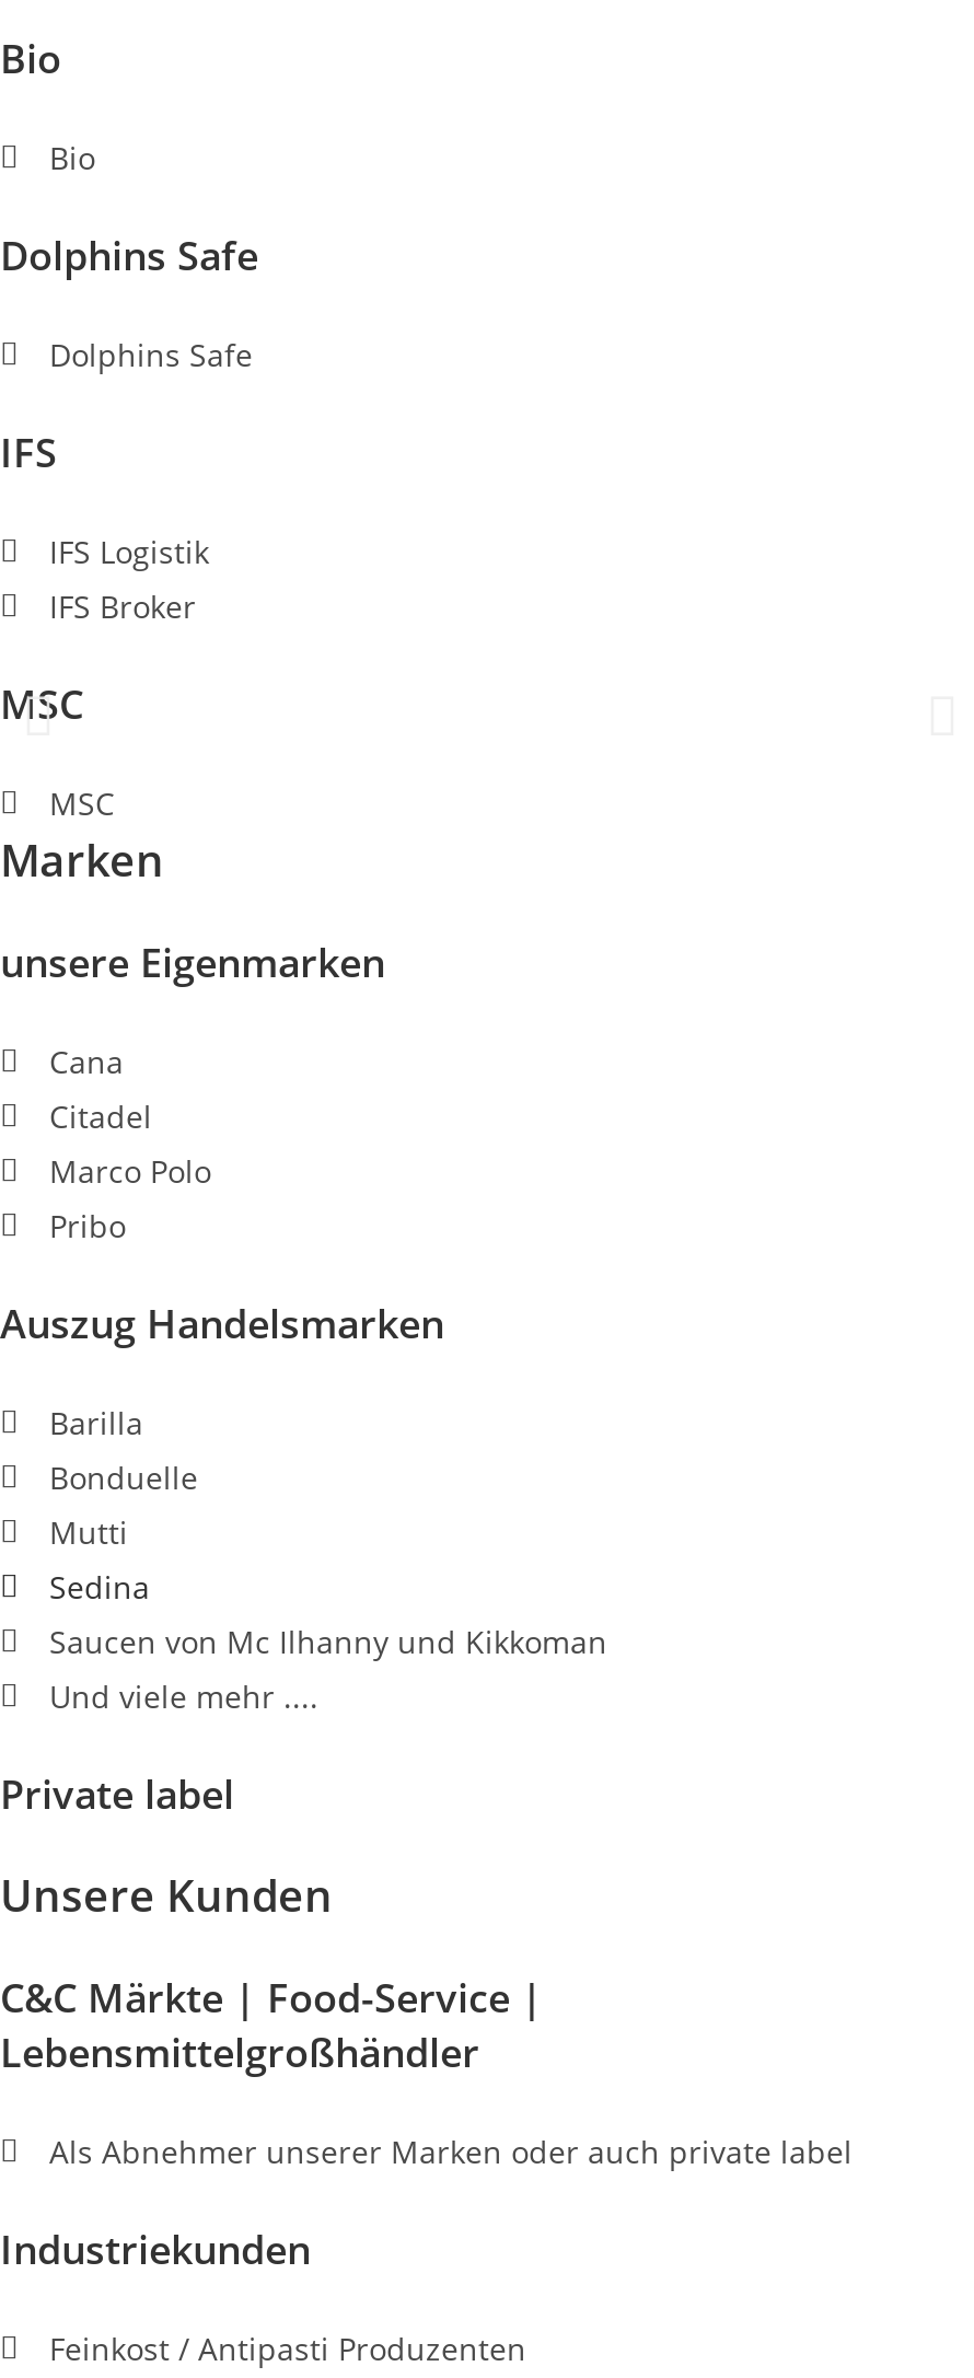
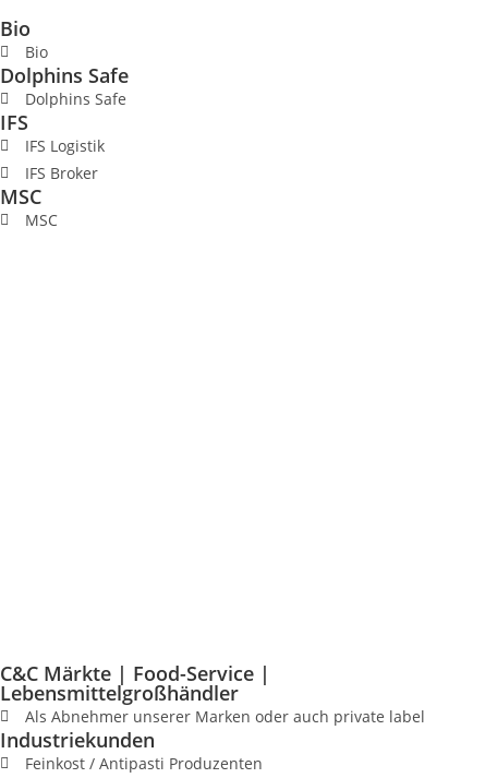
[0,831,607,1925] Marken | unsere Eigenmarken | Cana | Citadel | Marco Polo | Pribo | Auszug Handelsmarken | Barilla | Bonduelle | Mutti | Sedina | Saucen von Mc Ilhanny und Kikkoman | Und viele mehr .... | Private label | Unsere Kunden -> none

